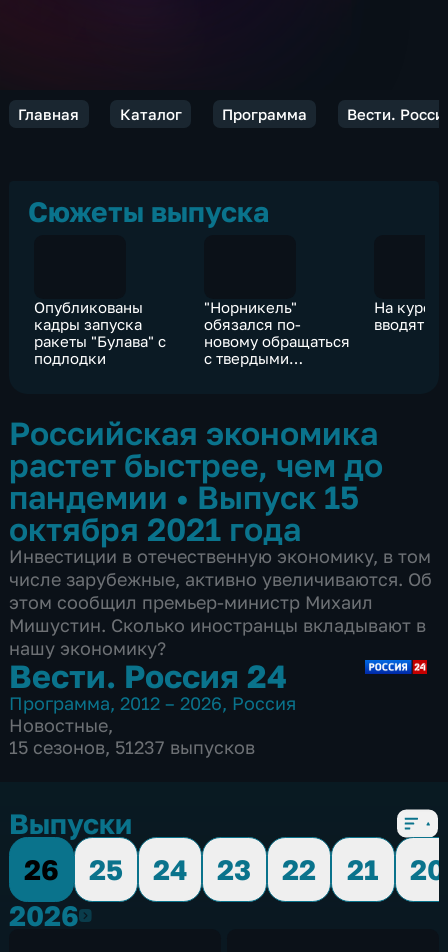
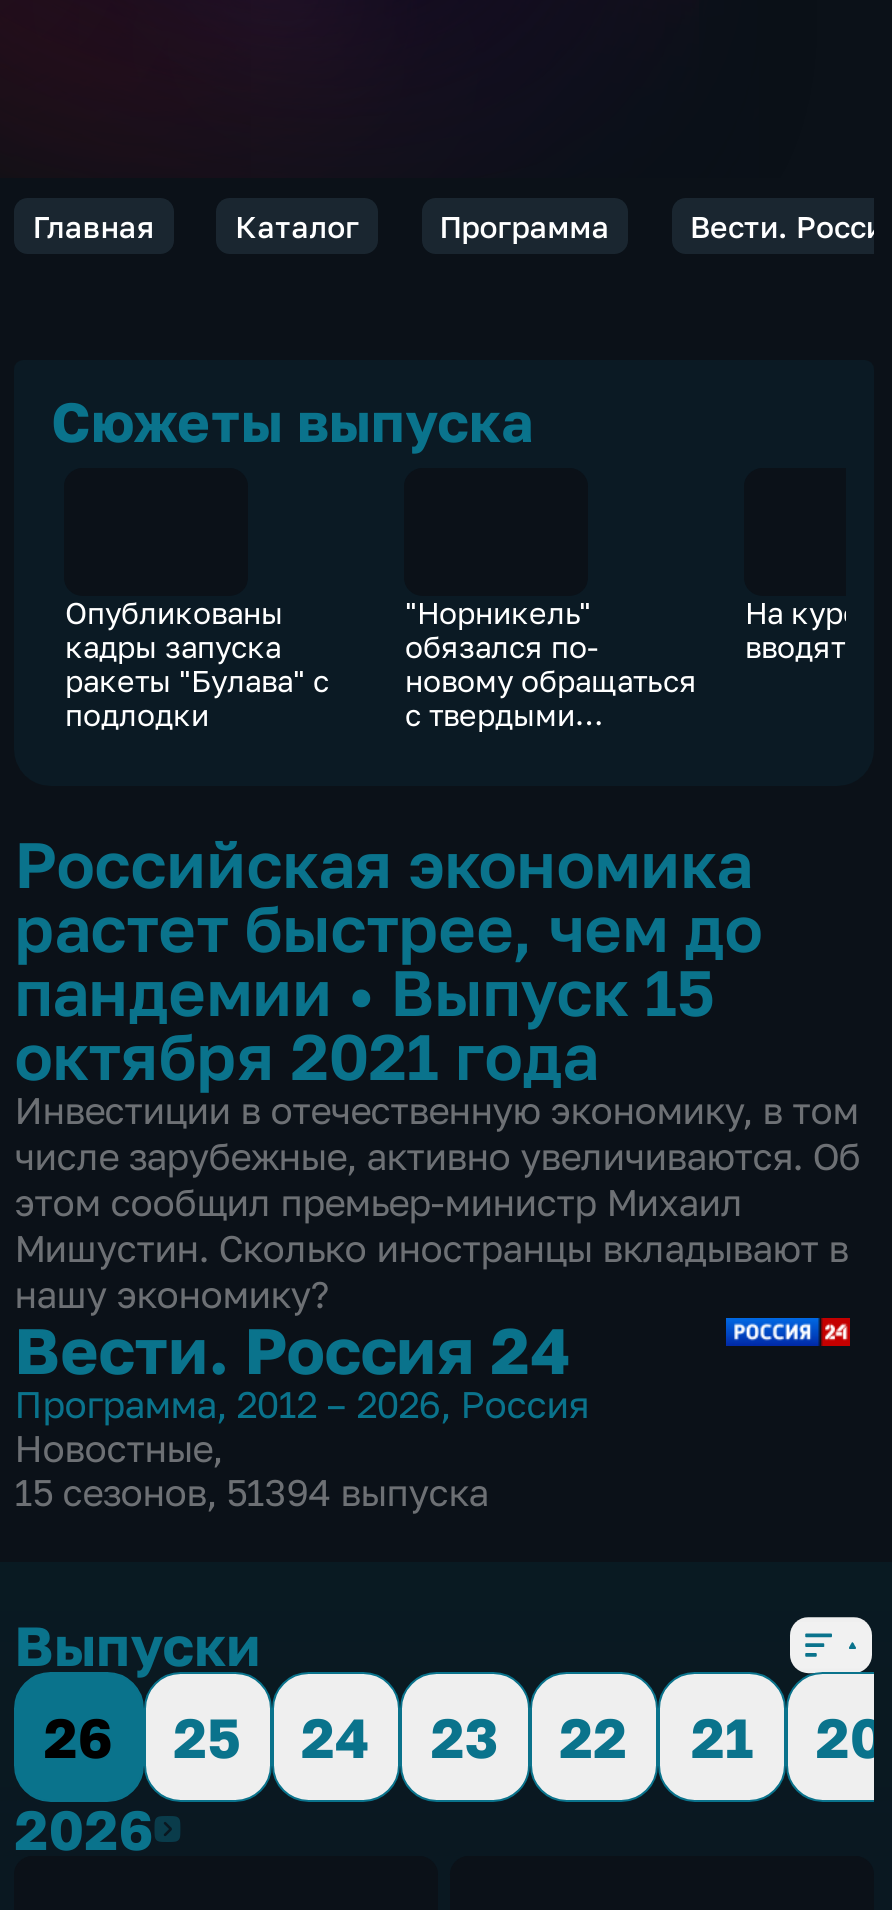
[9,736,255,758] 15 сезонов, 51237 выпусков -> [14,1470,488,1514] 15 сезонов, 51394 выпуска

